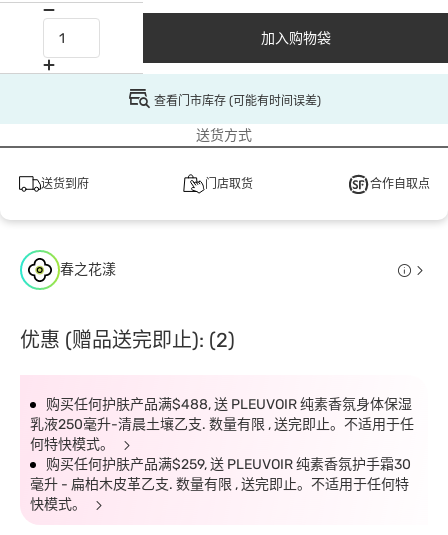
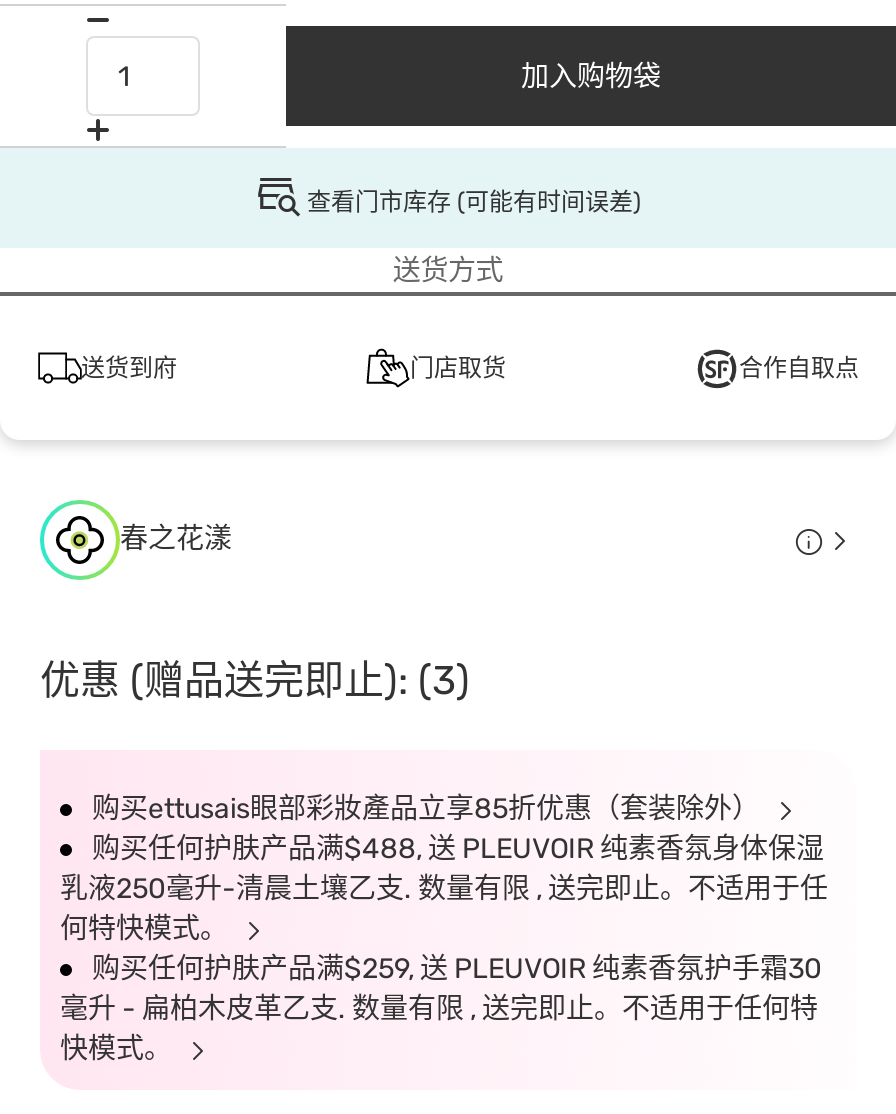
[20,328,235,352] 优惠 (赠品送完即止): (2) -> [40,656,766,826] 优惠 (赠品送完即止): (3) | 购买ettusais眼部彩妝產品立享85折优惠（套装除外）

